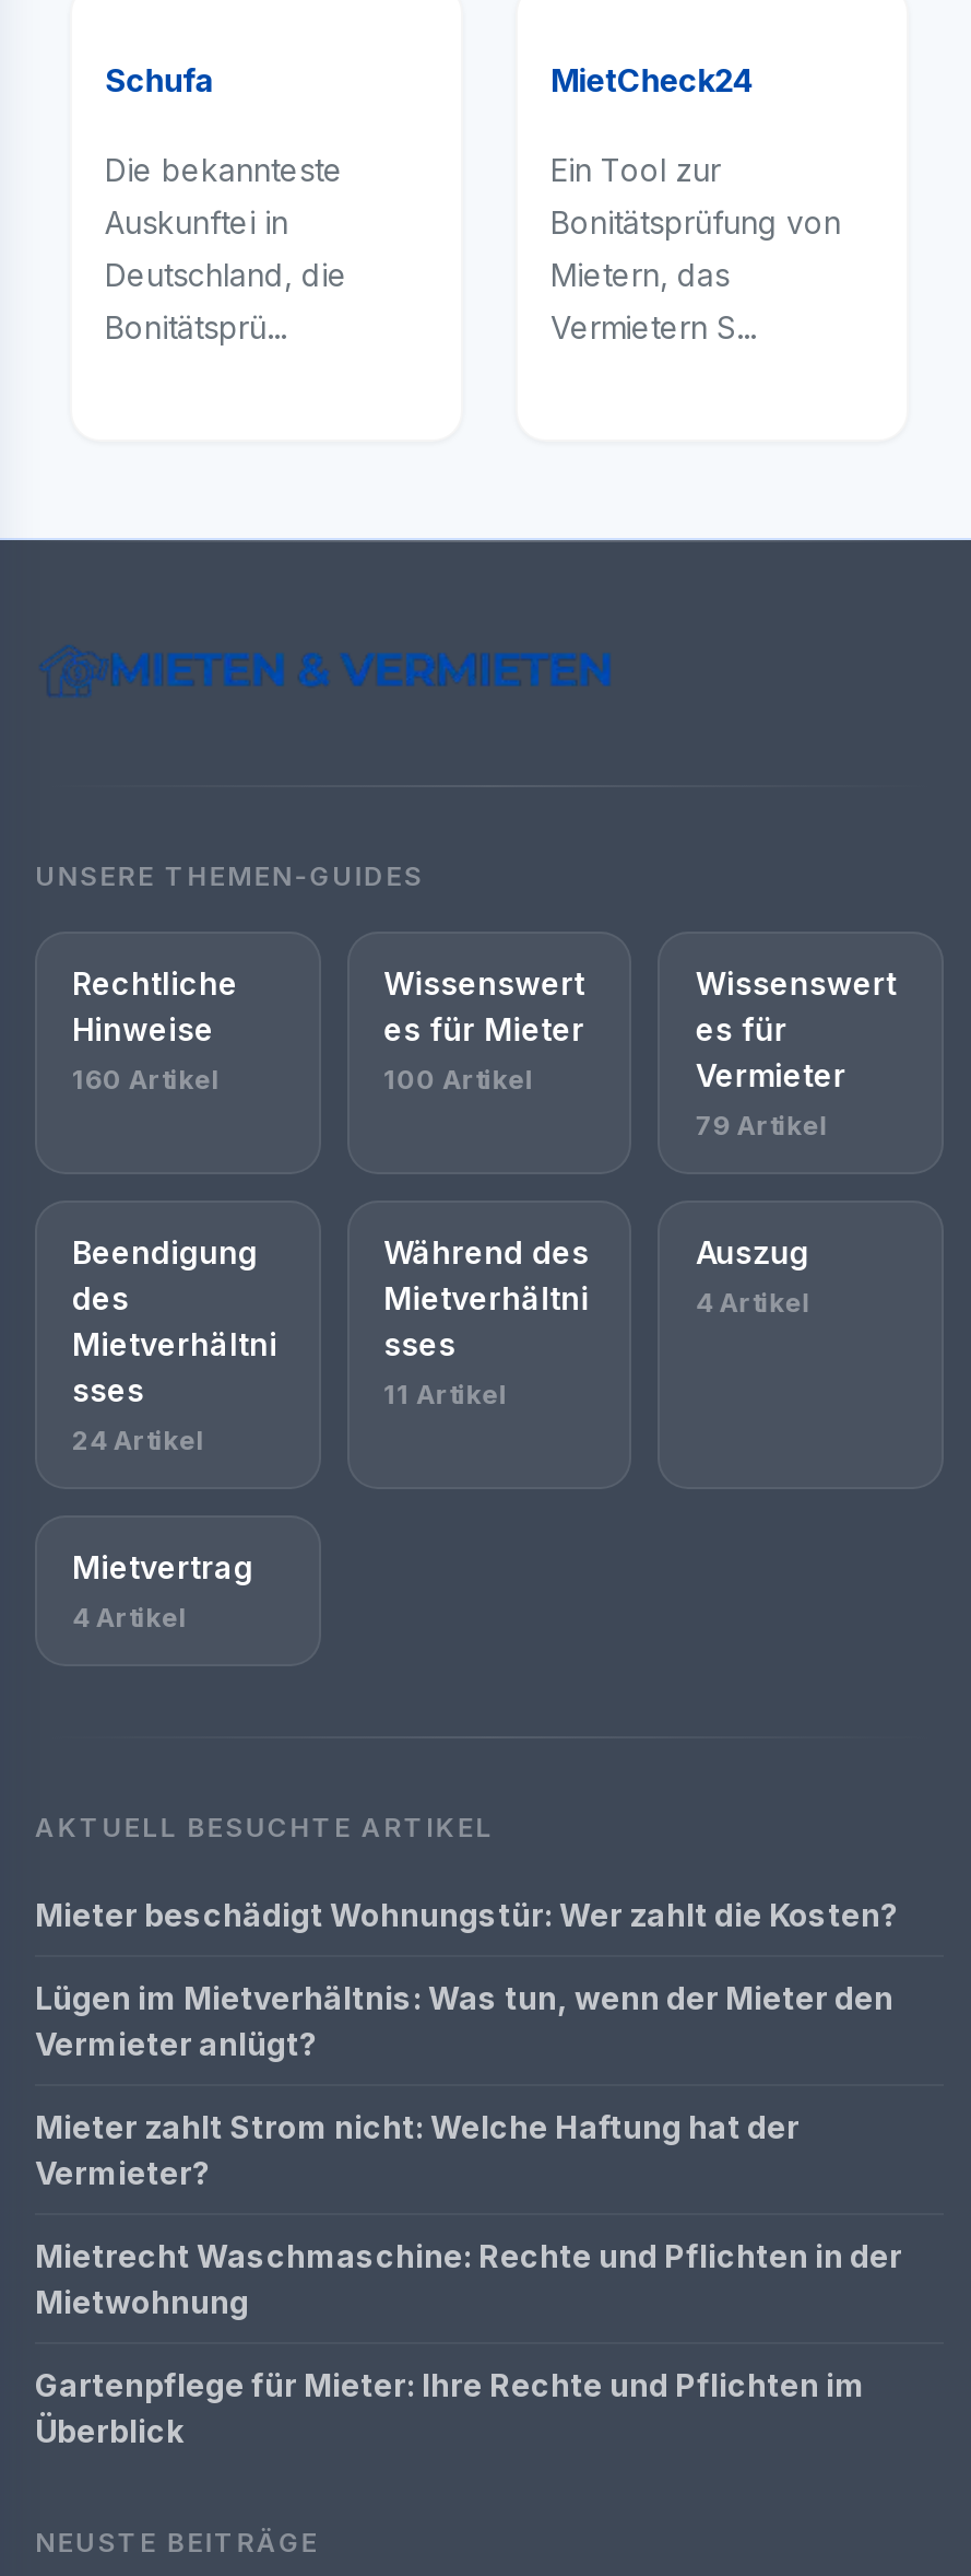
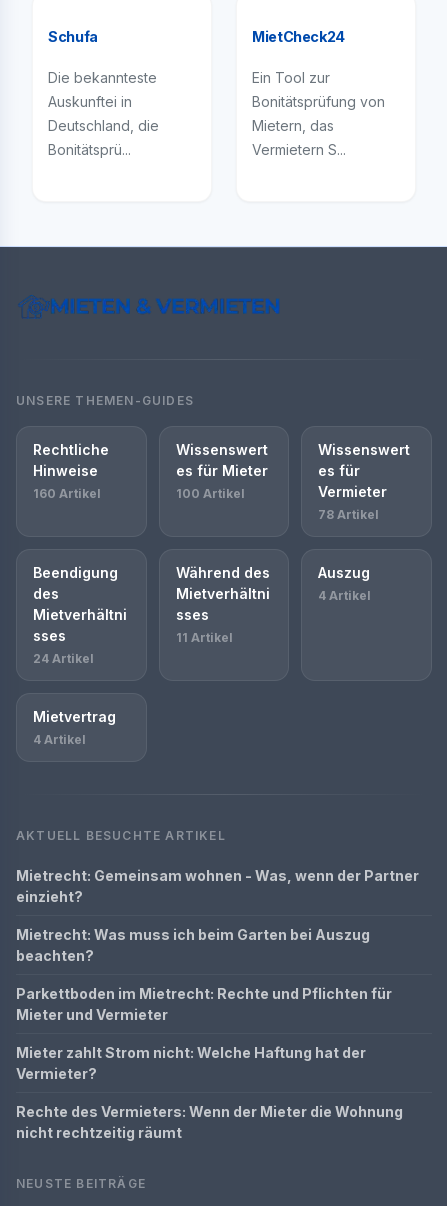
[695,1109,829,1141] 79 Artikel -> [318,507,379,522] 78 Artikel
[35,1896,900,2062] Mieter beschädigt Wohnungstür: Wer zahlt die Kosten? | Lügen im Mietverhältnis: Was tun, wenn der Mieter den | Vermieter anlügt? -> [16,867,419,1023] Mietrecht: Gemeinsam wohnen - Was, wenn der Partner | einzieht? | Mietrecht: Was muss ich beim Garten bei Auszug | beachten? | Parkettboden im Mietrecht: Rechte und Pflichten für | Mieter und Vermieter
moved [35,2108,800,2191] -> [16,1044,366,1082]: Mieter zahlt Strom nicht: Welche Haftung hat der | Vermieter?
[35,2237,902,2449] Mietrecht Waschmaschine: Rechte und Pflichten in der | Mietwohnung | Gartenpflege für Mieter: Ihre Rechte und Pflichten im | Überblick -> [16,1103,403,1141] Rechte des Vermieters: Wenn der Mieter die Wohnung | nicht rechtzeitig räumt

